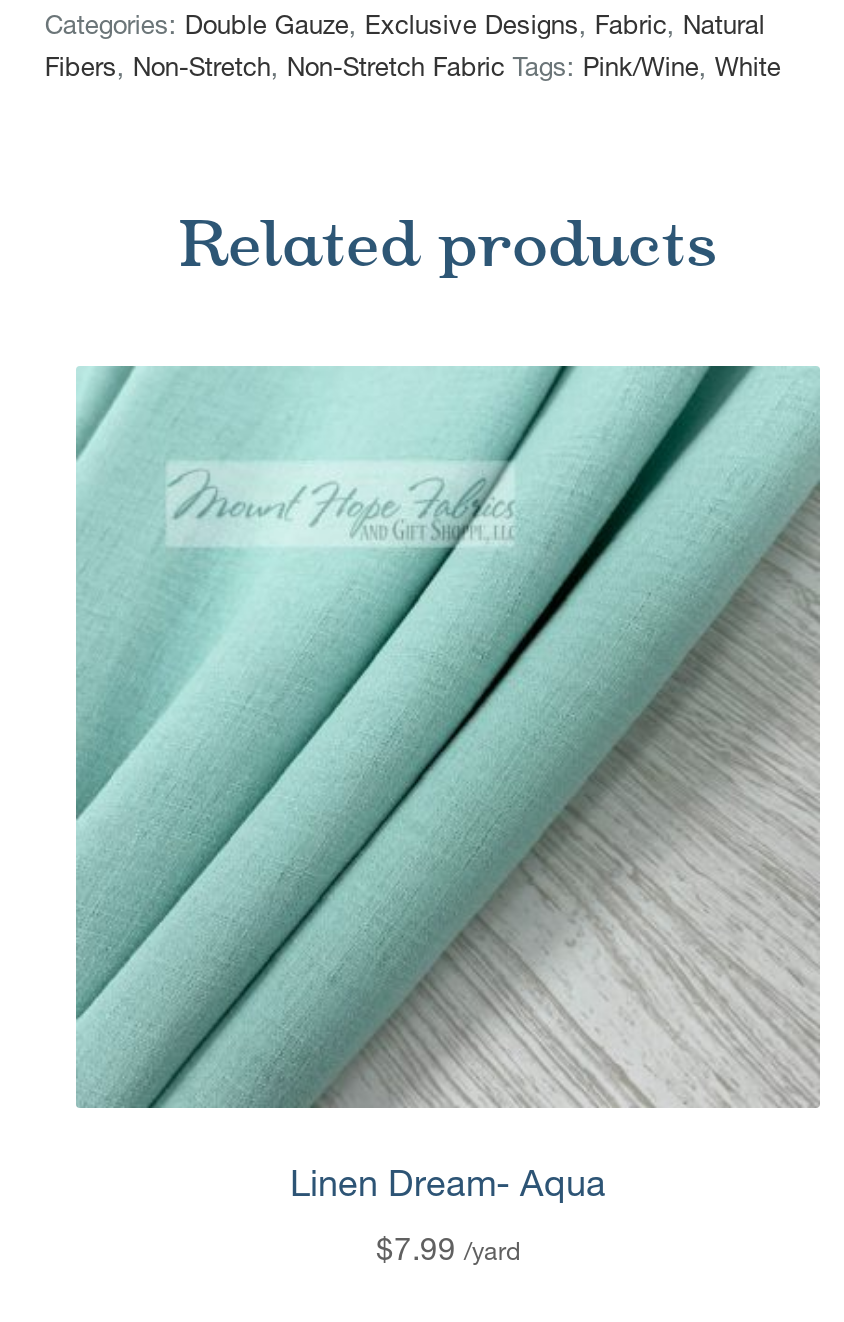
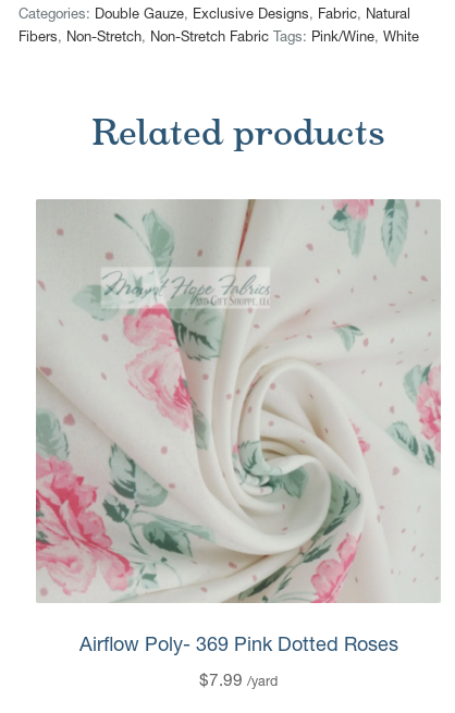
[74,364,820,1207] [image] | Linen Dream- Aqua -> [35,198,442,657] [image] | Airflow Poly- 369 Pink Dotted Roses

